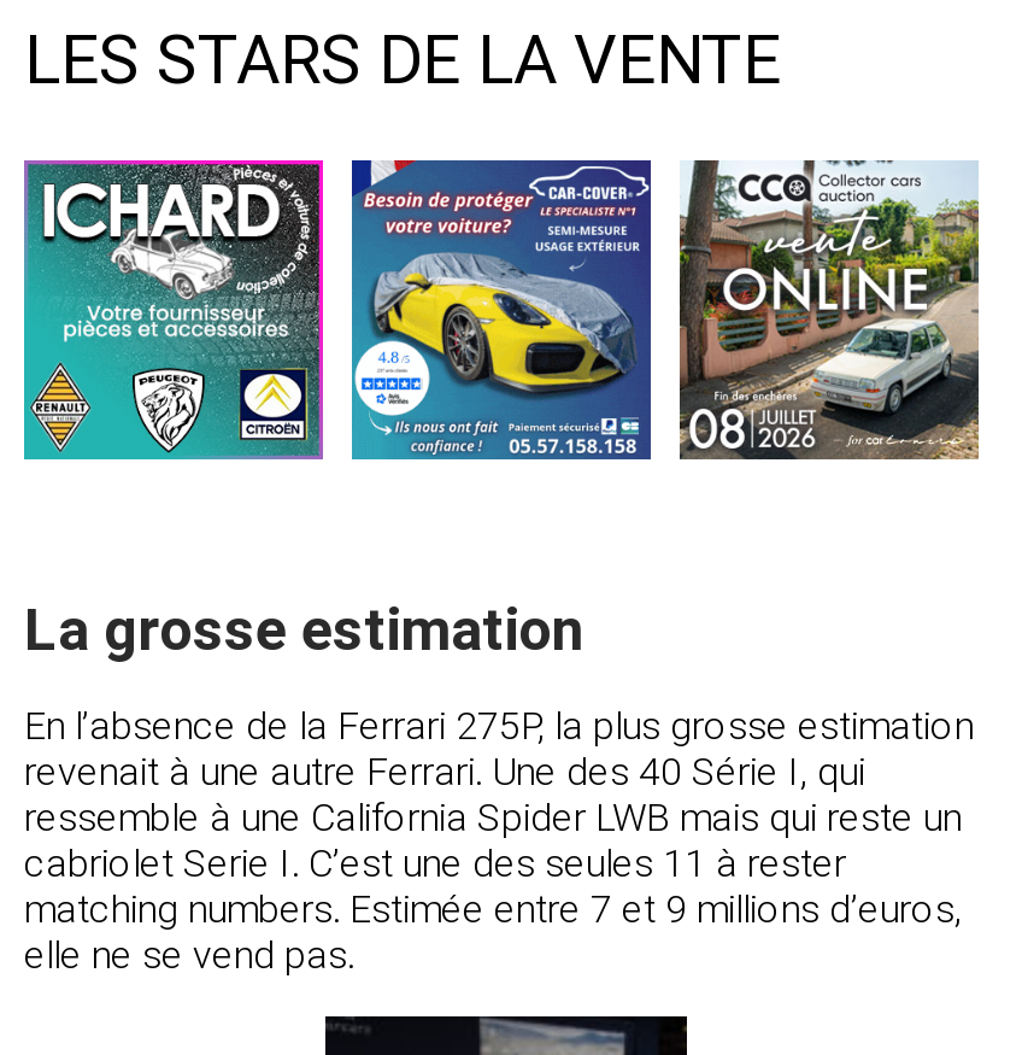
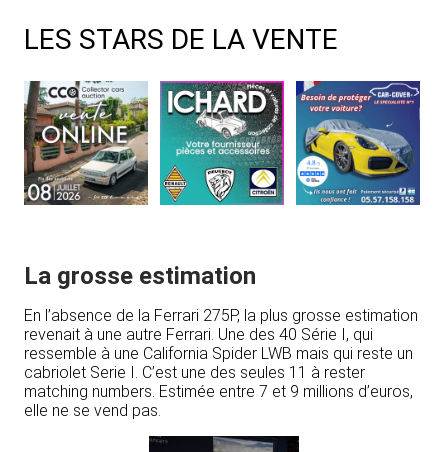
[22,158,325,462] [image] -> [23,80,149,206] [image]
[349,158,653,462] [image] -> [159,80,285,206] [image]
[677,158,981,462] [image] -> [295,80,421,206] [image]

